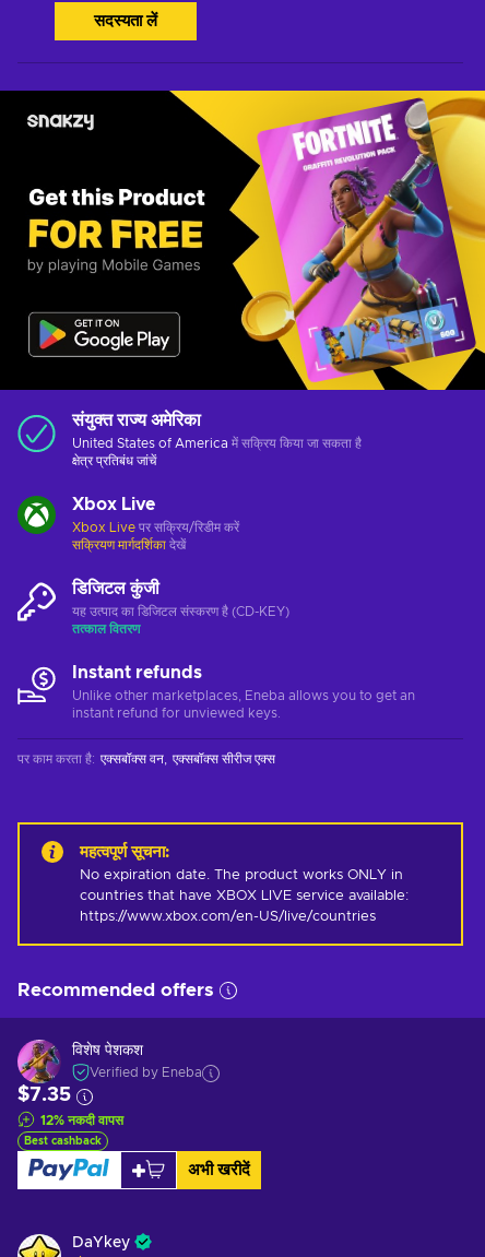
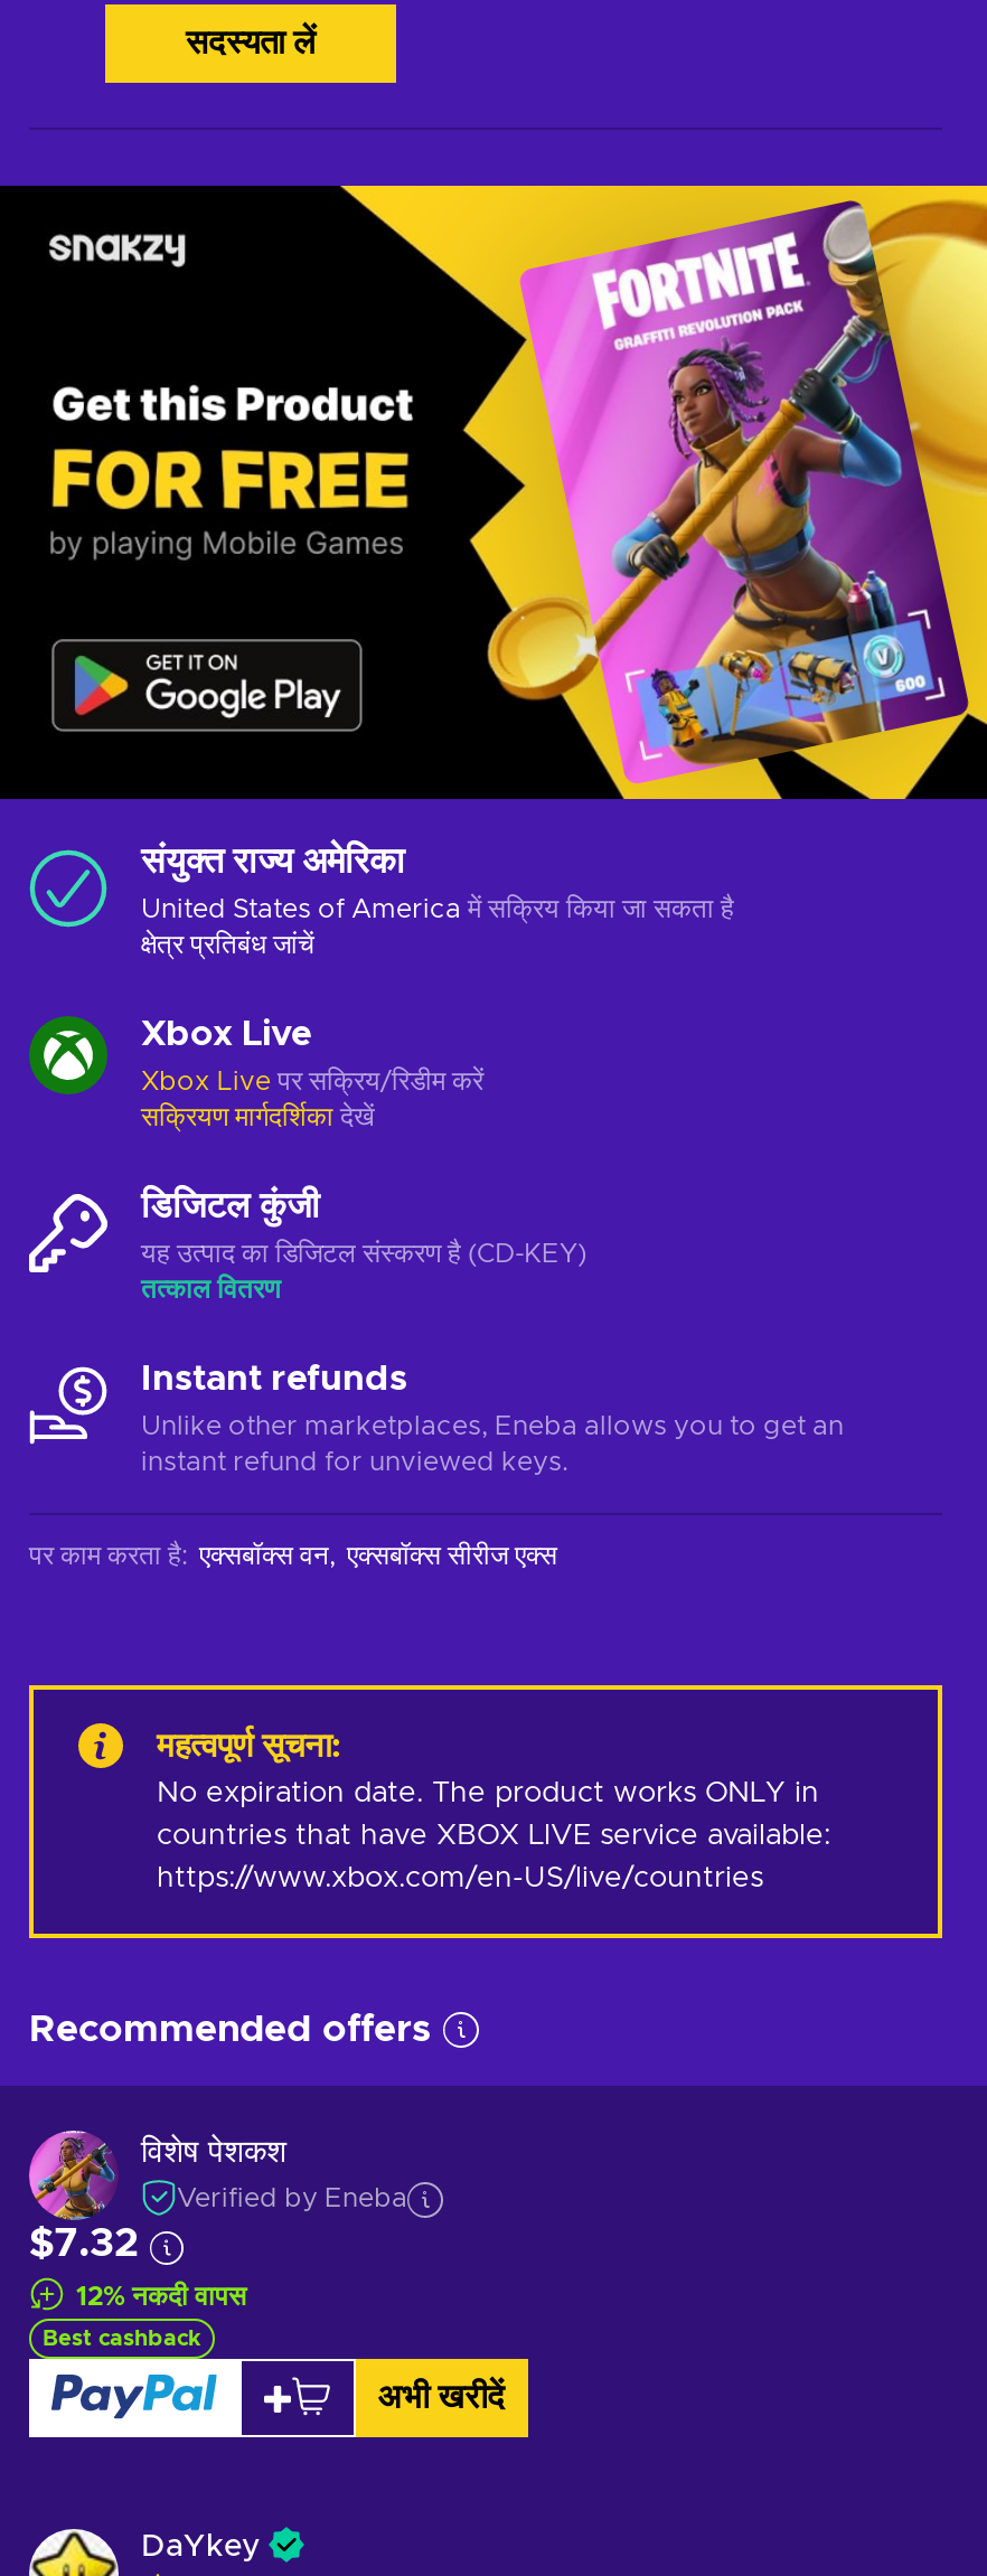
[17,1085,71,1105] $7.35 -> [29,2224,139,2264] $7.32

